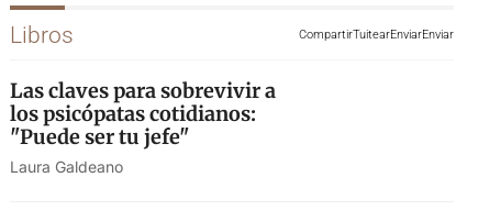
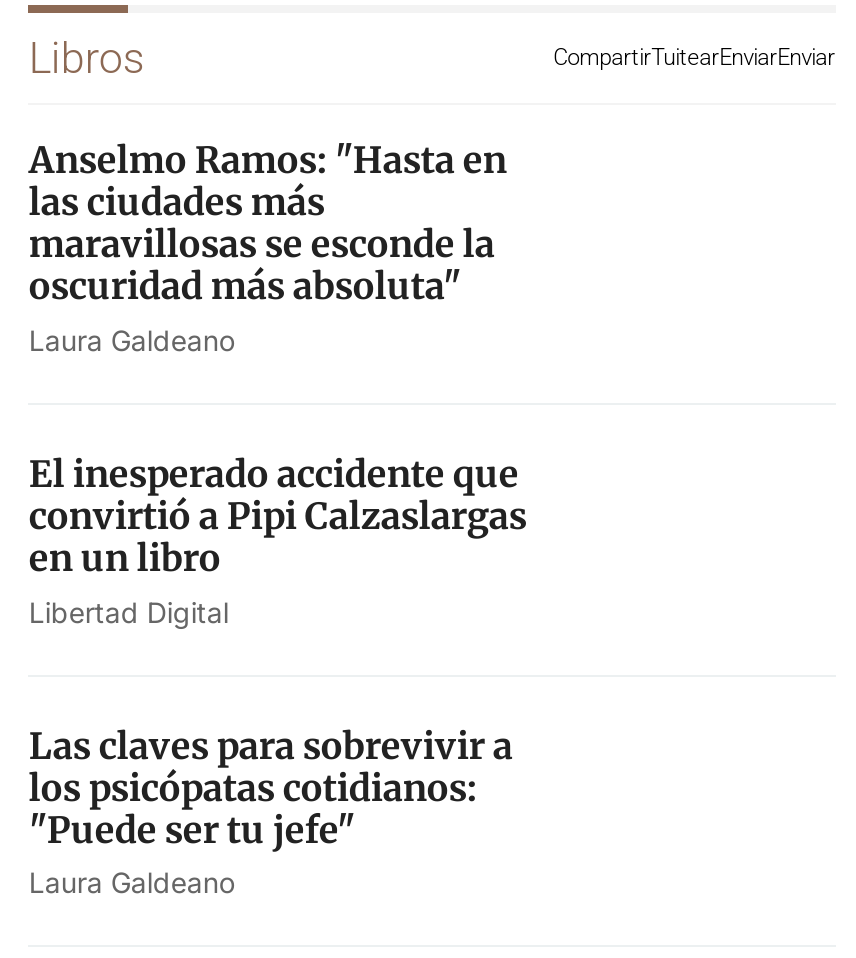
none -> [29,137,527,628] Anselmo Ramos: "Hasta en | las ciudades más | maravillosas se esconde la | oscuridad más absoluta" | Laura Galdeano | El inesperado accidente que | convirtió a Pipi Calzaslargas | en un libro | Libertad Digital

